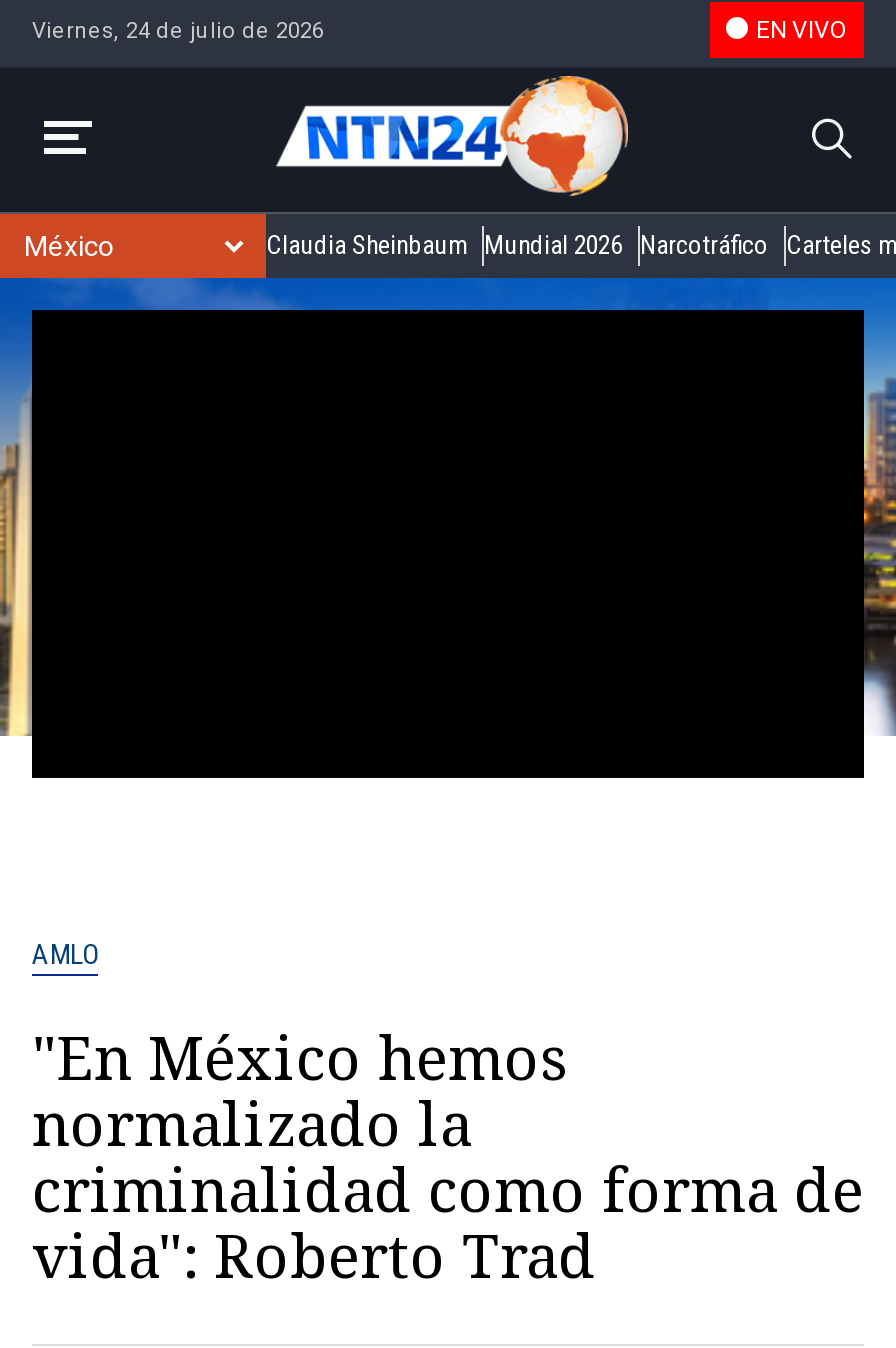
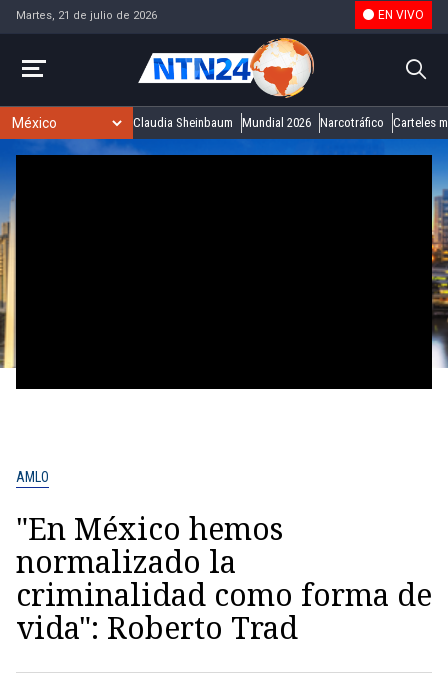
[32,17,324,43] Viernes, 24 de julio de 2026 -> [16,8,157,21] Martes, 21 de julio de 2026

